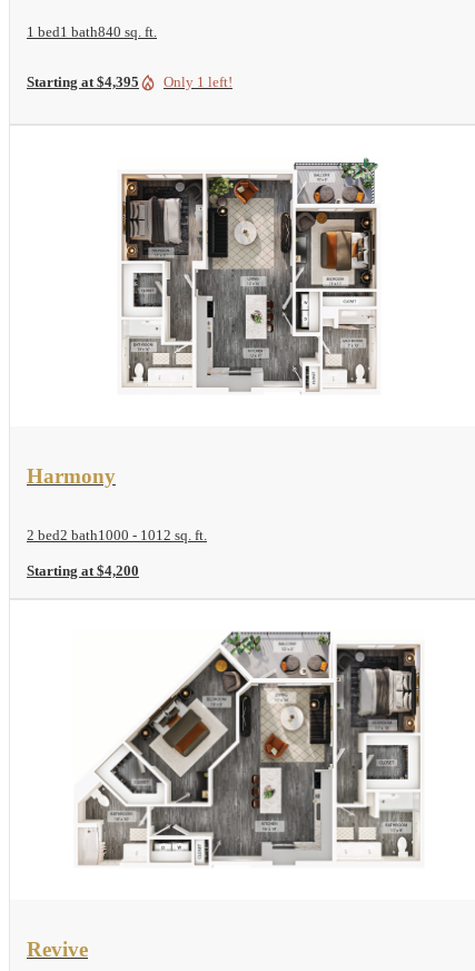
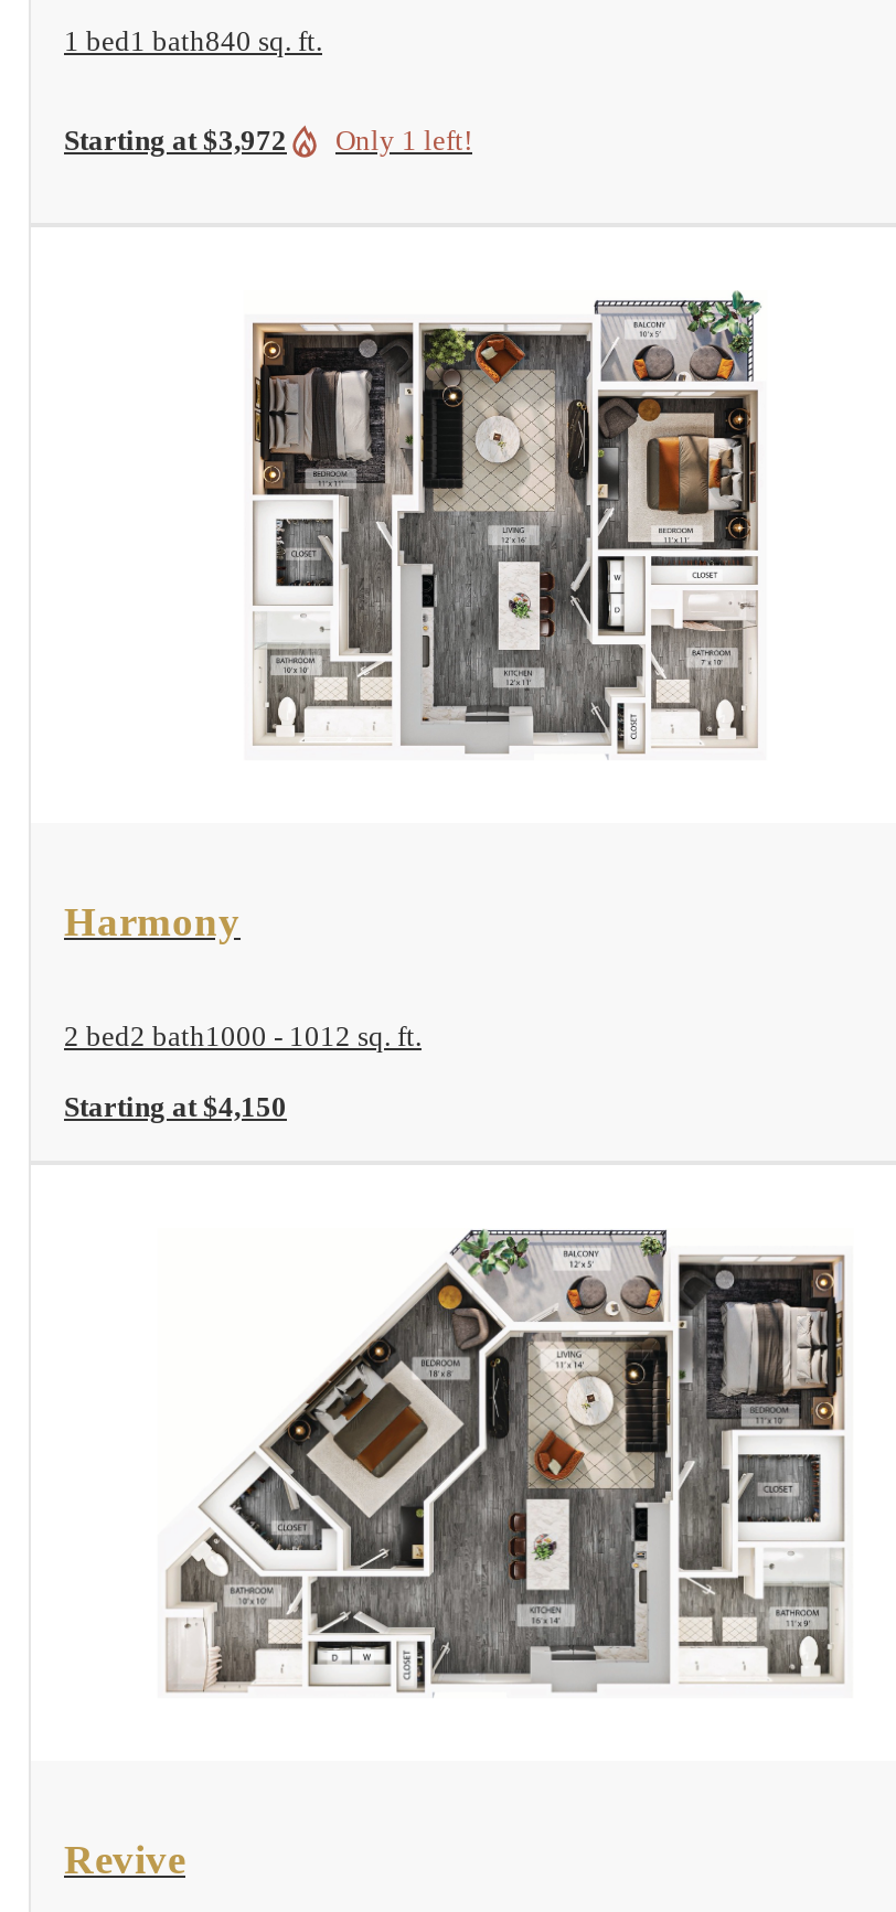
[27,74,232,91] Starting at $4,395 Only 1 left! -> [64,124,472,157] Starting at $3,972 Only 1 left!
[27,562,139,578] Starting at $4,200 -> [64,1091,287,1124] Starting at $4,150

